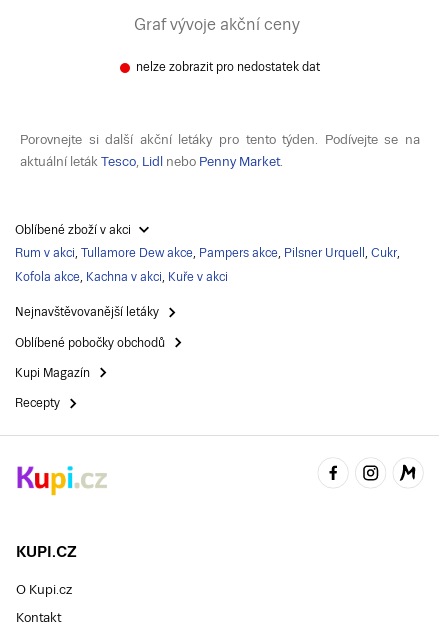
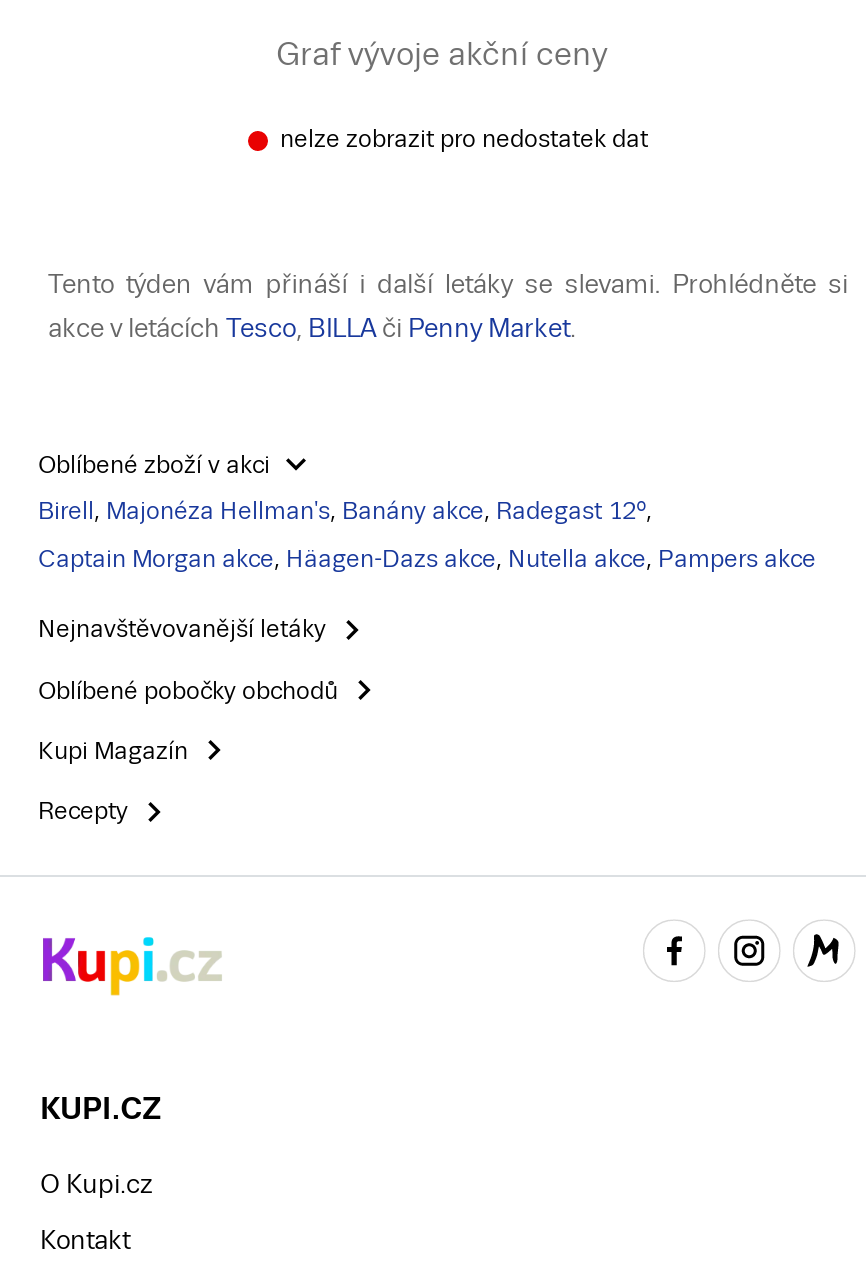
[20,132,420,147] Porovnejte si další akční letáky pro tento týden. Podívejte se na -> [48,269,848,299] Tento týden vám přináší i další letáky se slevami. Prohlédněte si
[20,154,283,169] aktuální leták Tesco, Lidl nebo Penny Market. -> [48,313,576,343] akce v letácích Tesco, BILLA či Penny Market.
[15,246,400,260] Rum v akci, Tullamore Dew akce, Pampers akce, Pilsner Urquell, Cukr, -> [38,498,652,526] Birell, Majonéza Hellman's, Banány akce, Radegast 12°,
[15,270,228,284] Kofola akce, Kachna v akci, Kuře v akci -> [38,546,816,574] Captain Morgan akce, Häagen-Dazs akce, Nutella akce, Pampers akce

